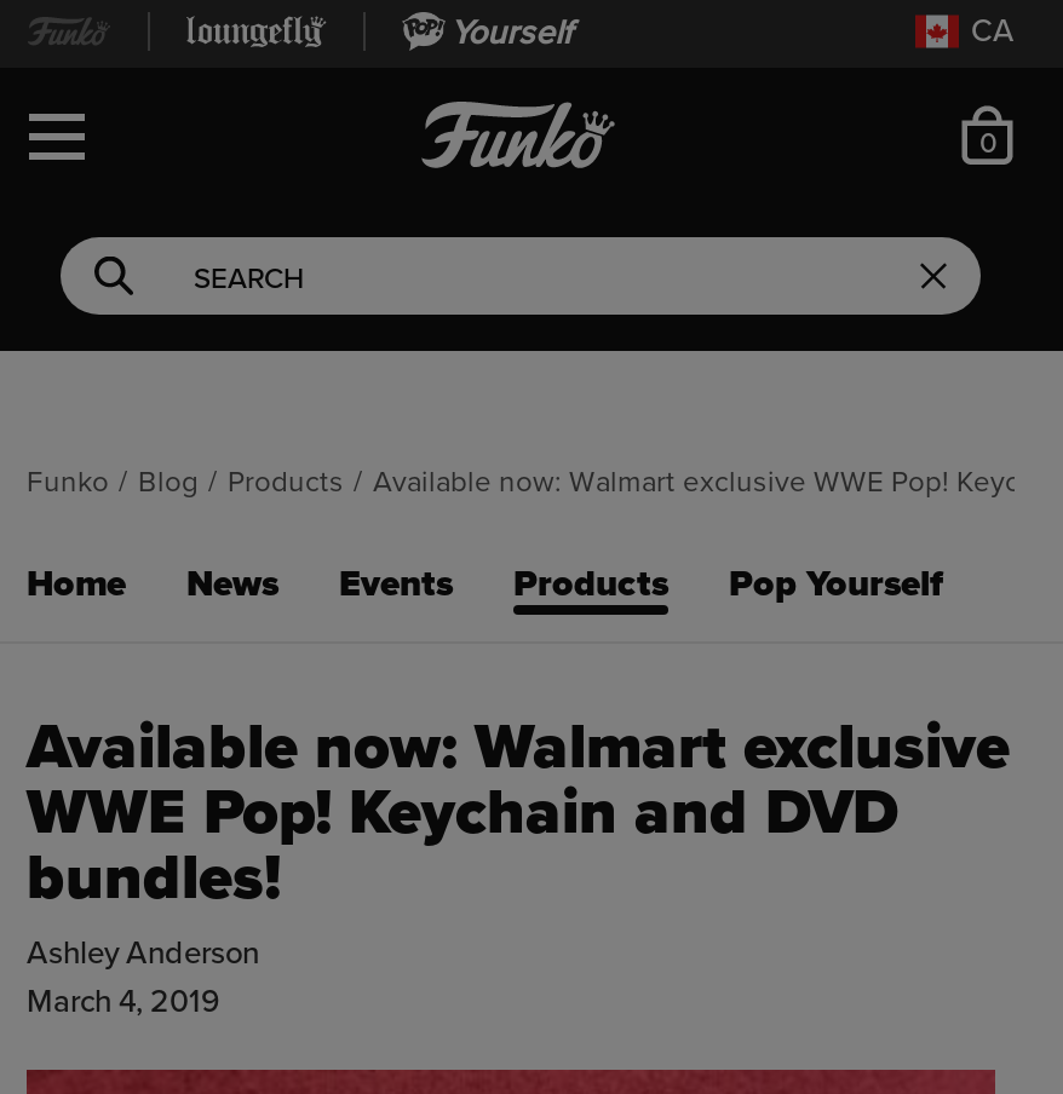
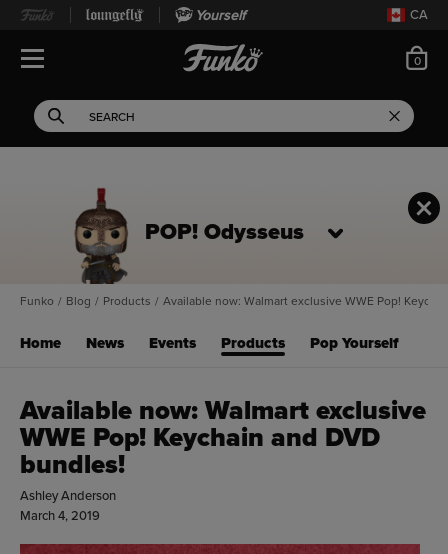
none -> [3,187,445,285] [image] | POP! Odysseus

